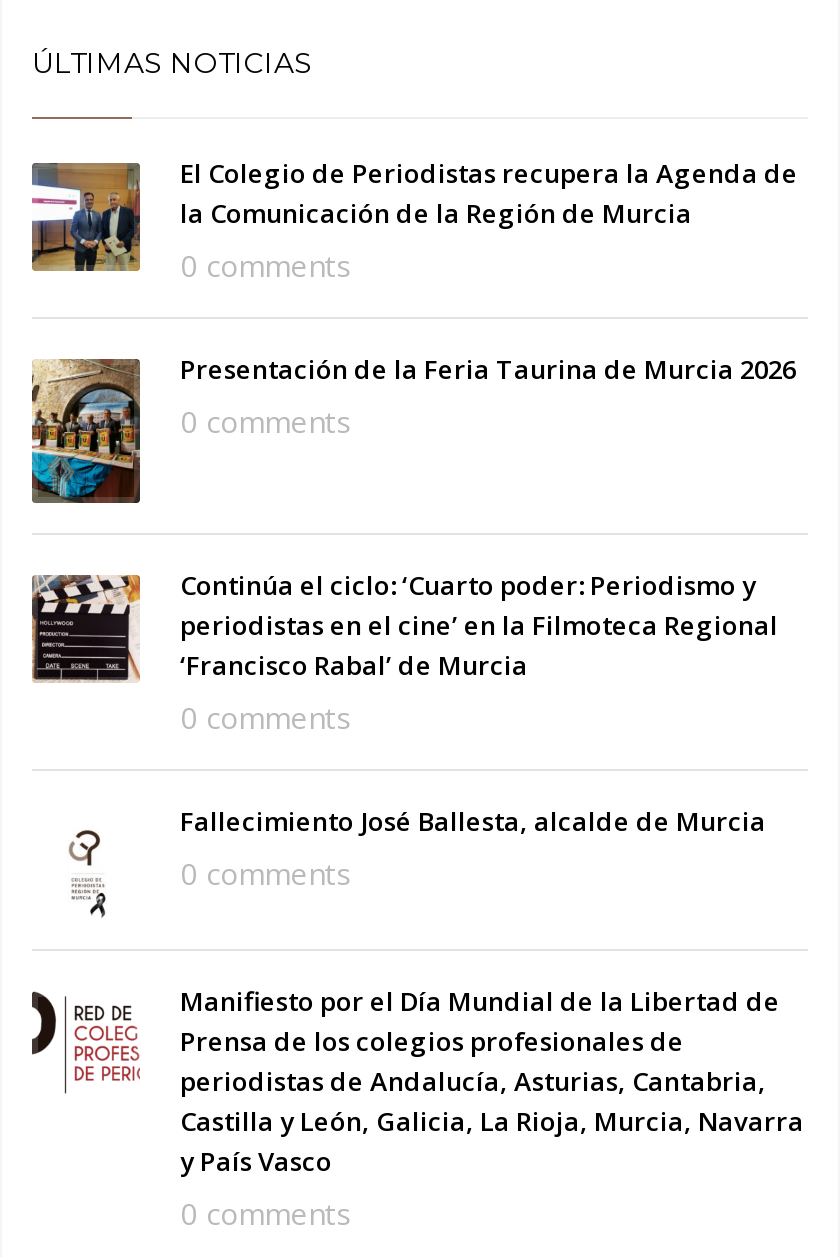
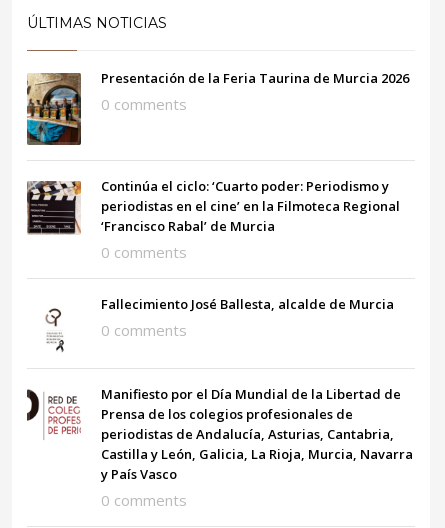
[30,155,798,285] [image] | El Colegio de Periodistas recupera la Agenda de | la Comunicación de la Región de Murcia | 0 comments -> none

